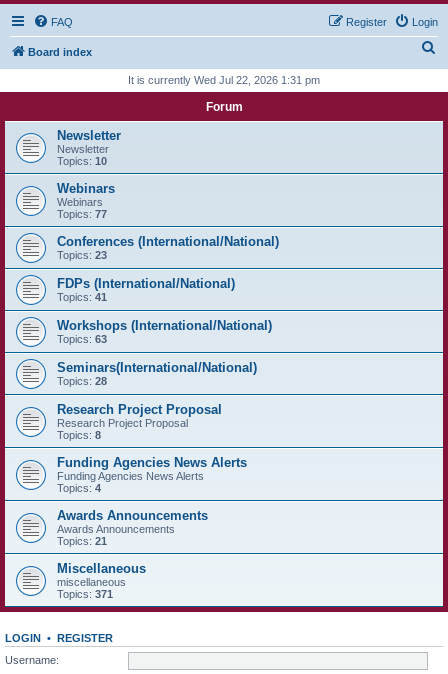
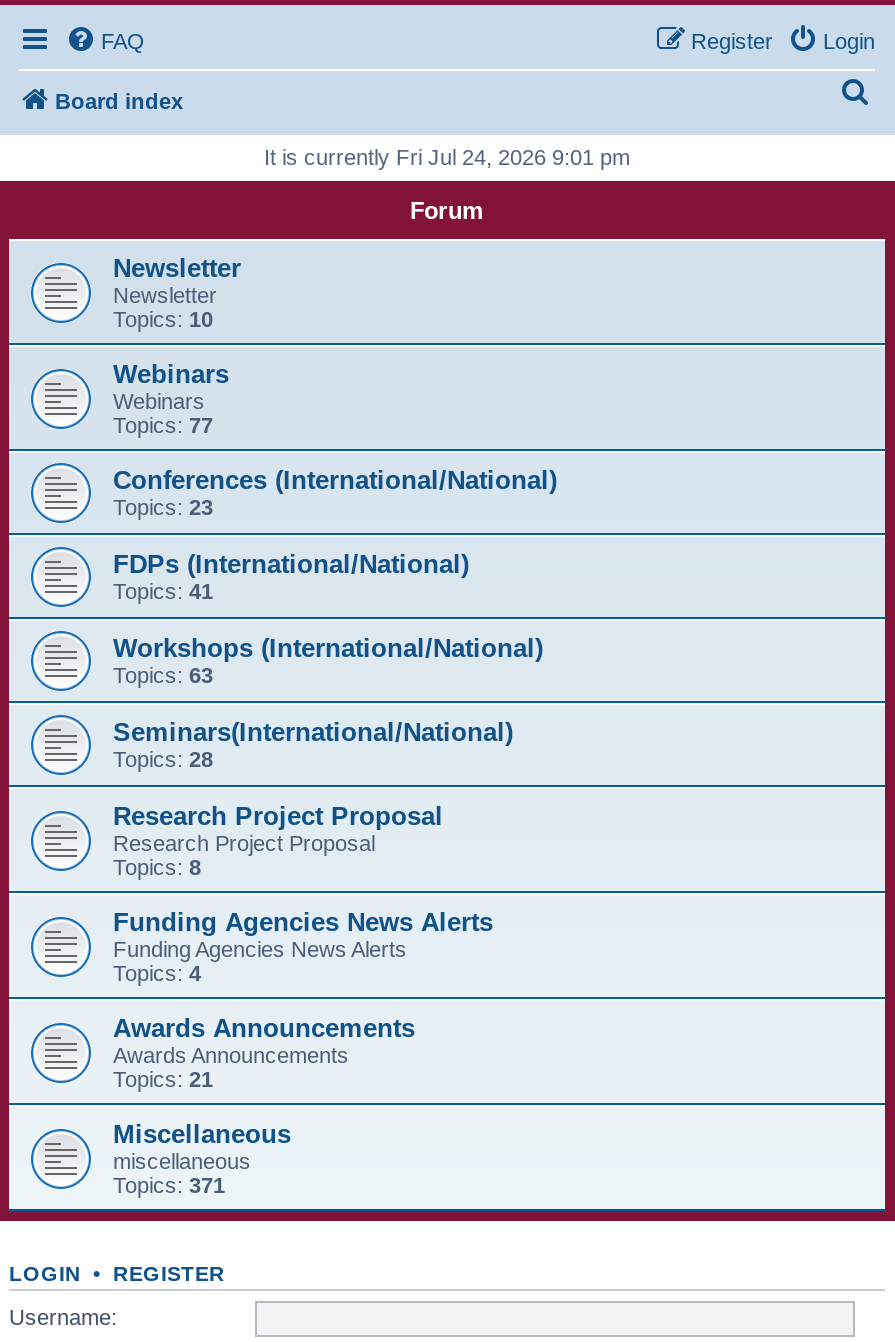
[128,74,320,86] It is currently Wed Jul 22, 2026 1:31 pm -> [264,145,630,169] It is currently Fri Jul 24, 2026 9:01 pm

